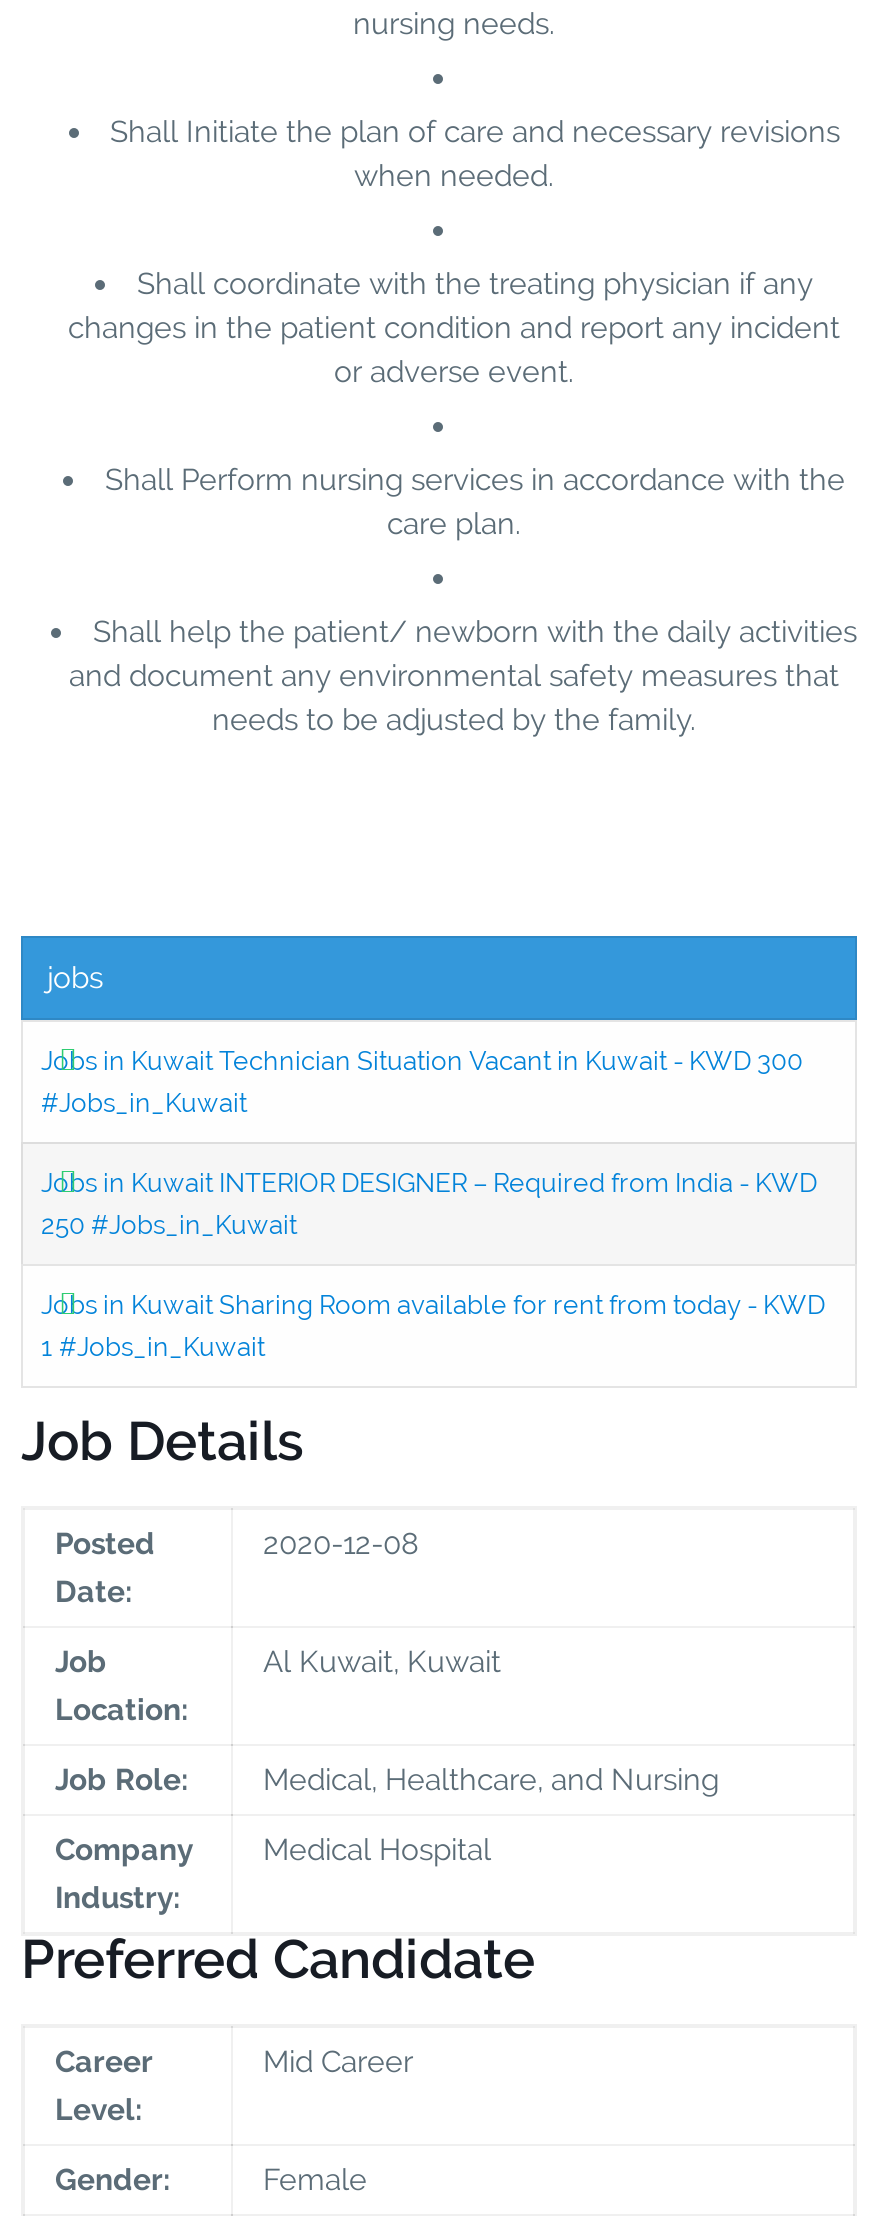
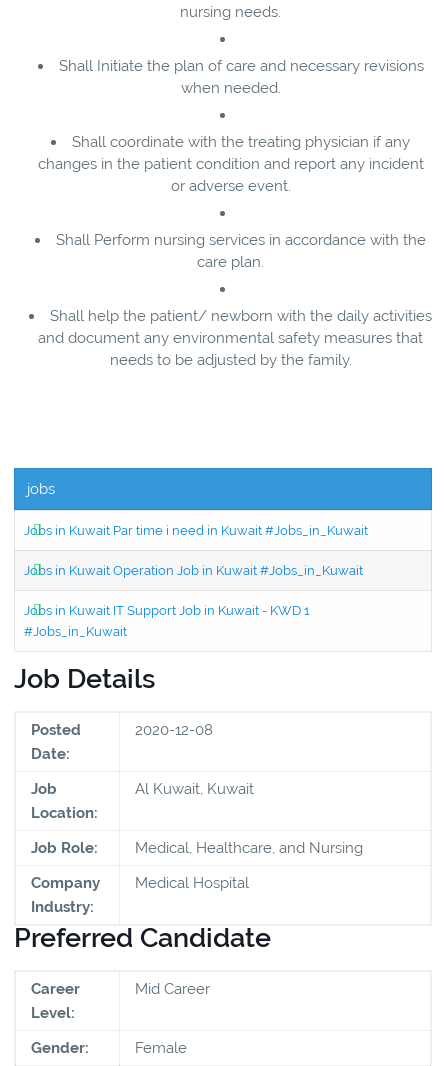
[41,1045,803,1075] Jobs in Kuwait Technician Situation Vacant in Kuwait - KWD 300 -> [24,523,368,618] Jobs in Kuwait Par time i need in Kuwait #Jobs_in_Kuwait | Jobs in Kuwait Operation Job in Kuwait #Jobs_in_Kuwait | Jobs in Kuwait IT Support Job in Kuwait - KWD 1
moved [41,1087,247,1117] -> [24,624,127,639]: #Jobs_in_Kuwait
[41,1167,825,1361] Jobs in Kuwait INTERIOR DESIGNER – Required from India - KWD | 250 #Jobs_in_Kuwait | Jobs in Kuwait Sharing Room available for rent from today - KWD | 1 #Jobs_in_Kuwait -> none

